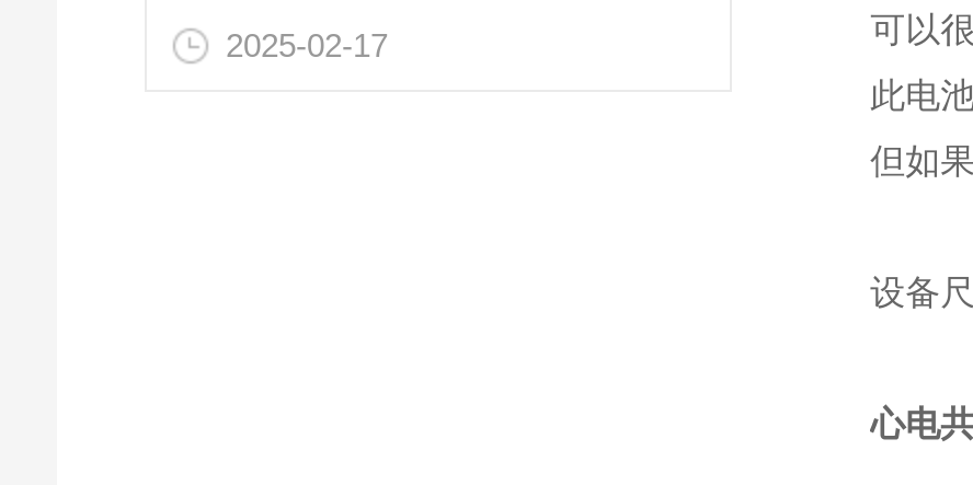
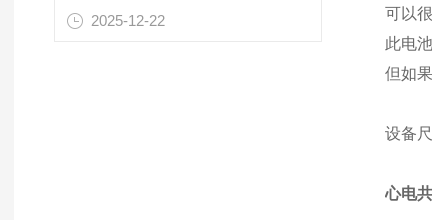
[226,26,388,64] 2025-02-17 -> [91,12,165,29] 2025-12-22

